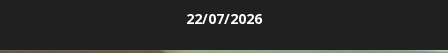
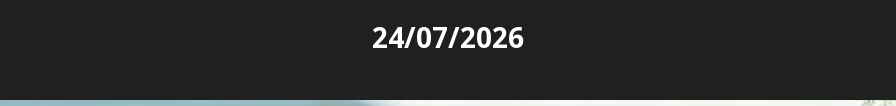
[186,8,262,27] 22/07/2026 -> [372,17,524,55] 24/07/2026

